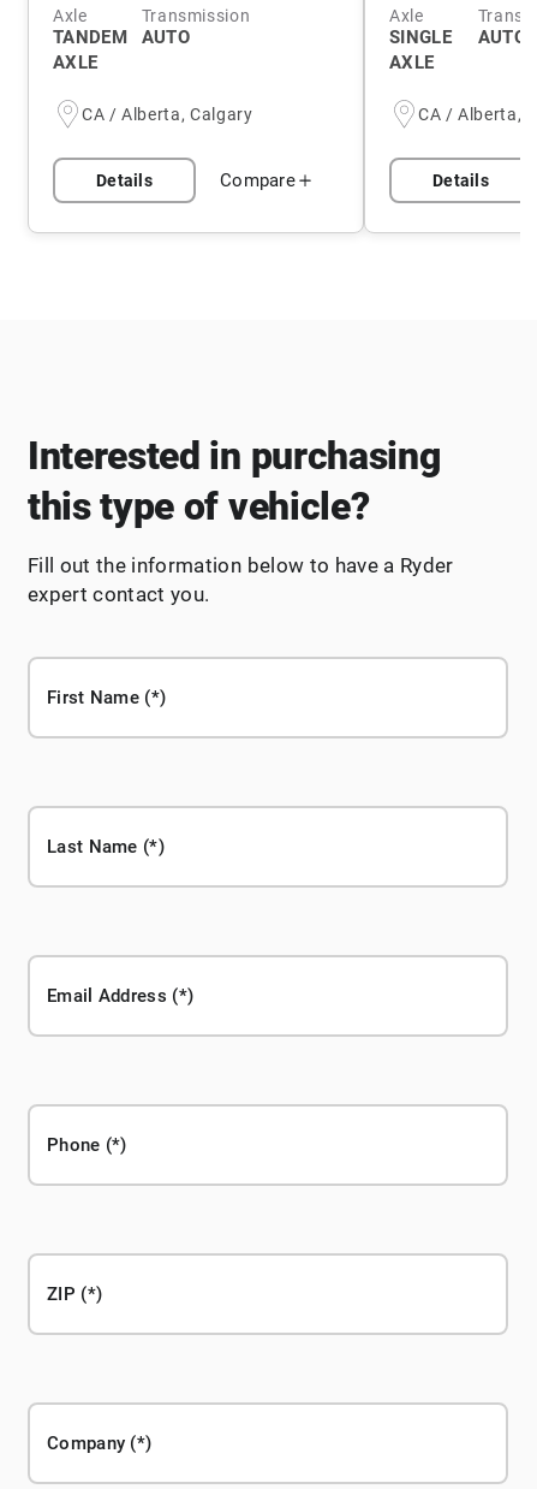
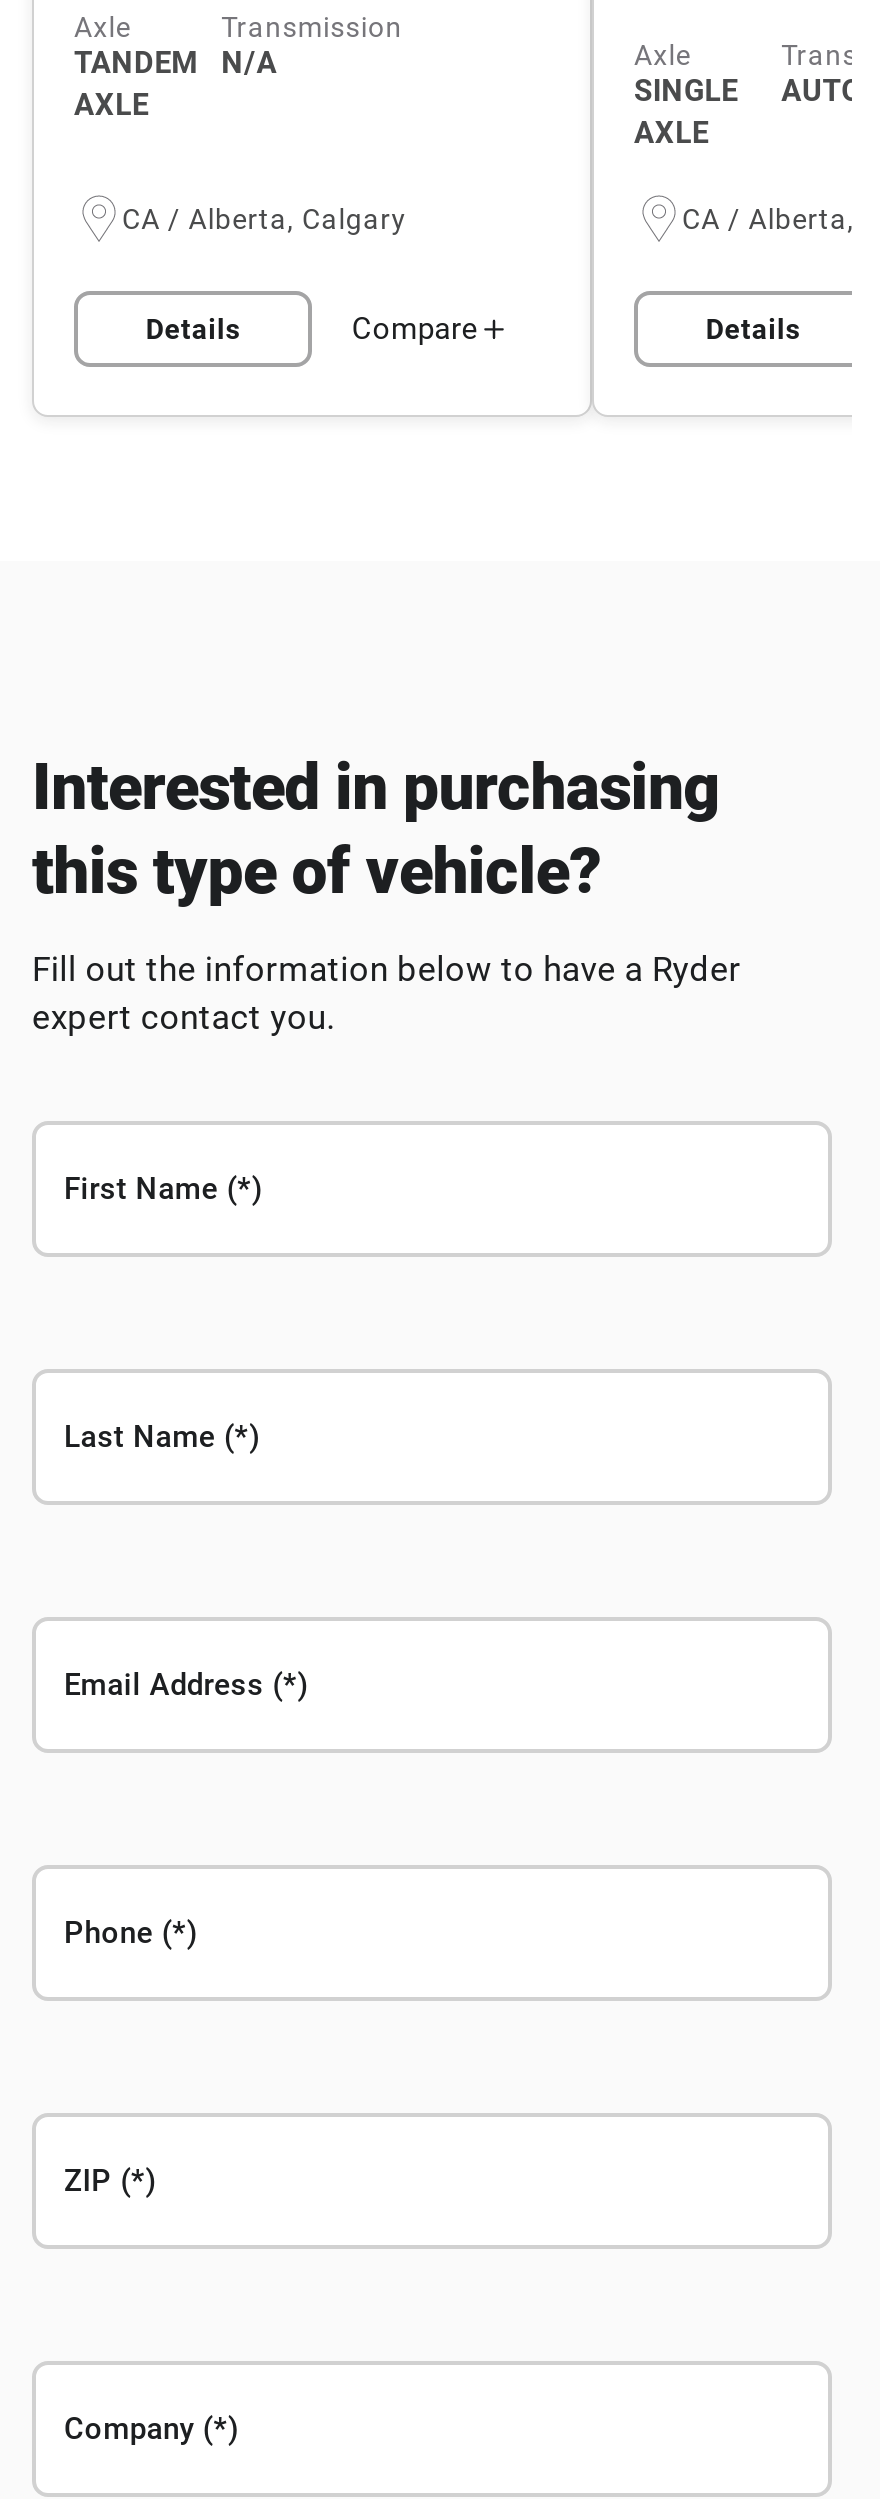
[141,27,190,49] AUTO -> [221,45,277,81] N/A

